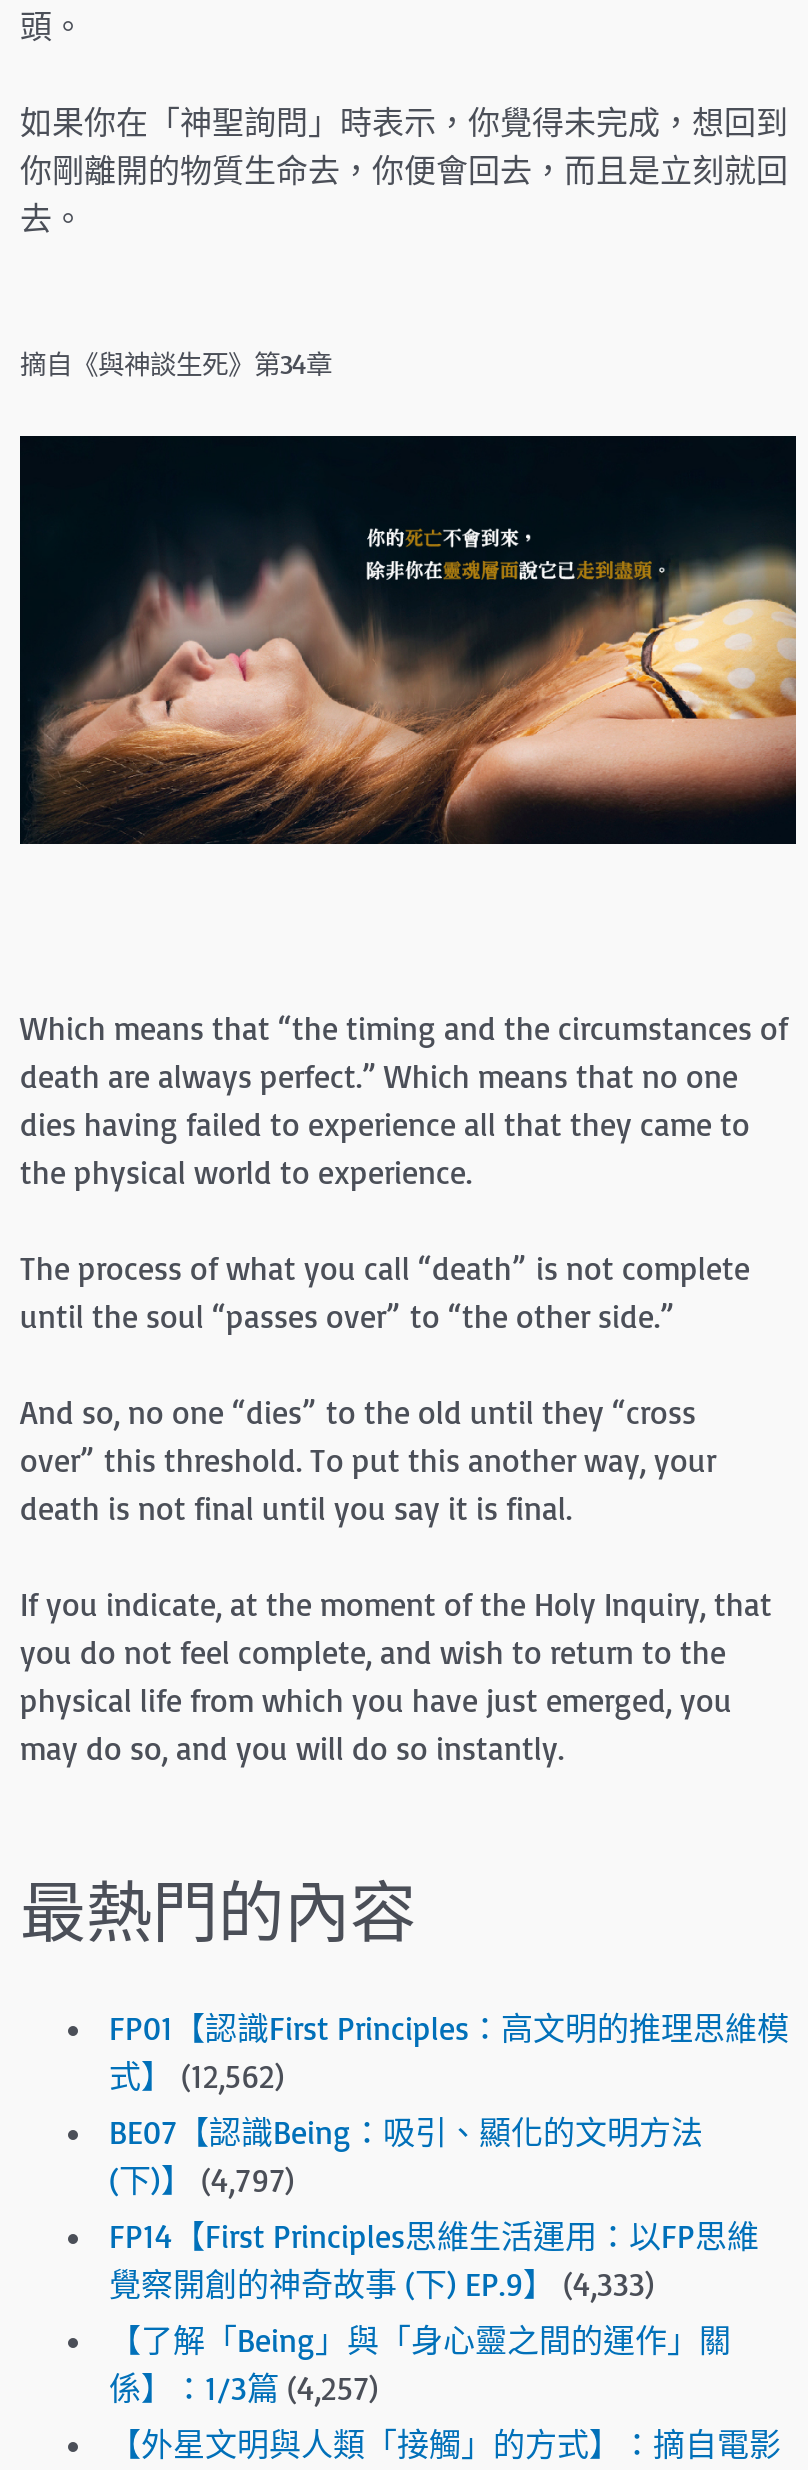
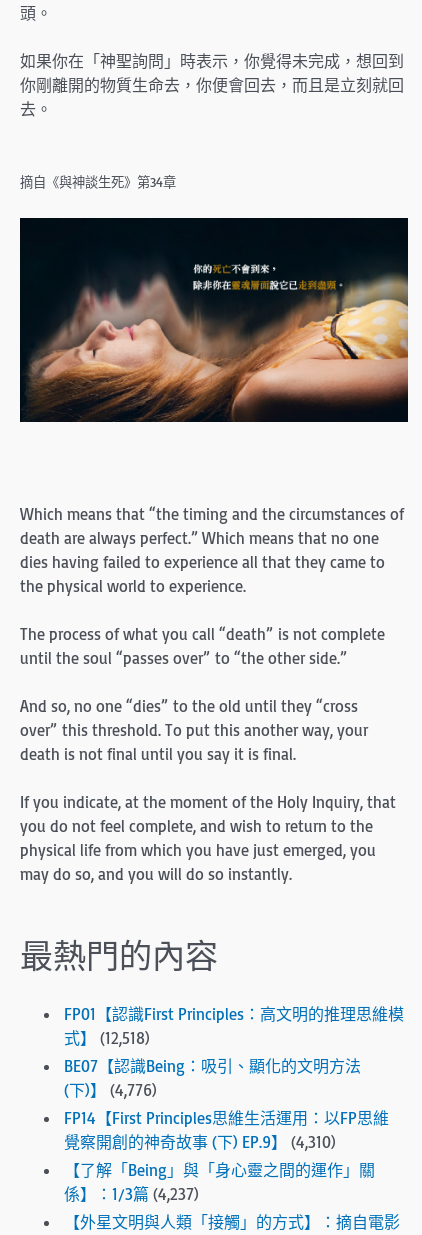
[109,2055,285,2095] 式】 (12,562) -> [64,1028,150,1048] 式】 (12,518)
[109,2159,295,2199] (下)】 (4,797) -> [64,1080,157,1100] (下)】 (4,776)
[109,2264,655,2304] 覺察開創的神奇故事 (下) EP.9】 (4,333) -> [64,1132,336,1152] 覺察開創的神奇故事 (下) EP.9】 (4,310)
[109,2368,379,2408] 係】：1/3篇 (4,257) -> [64,1184,199,1204] 係】：1/3篇 (4,237)

